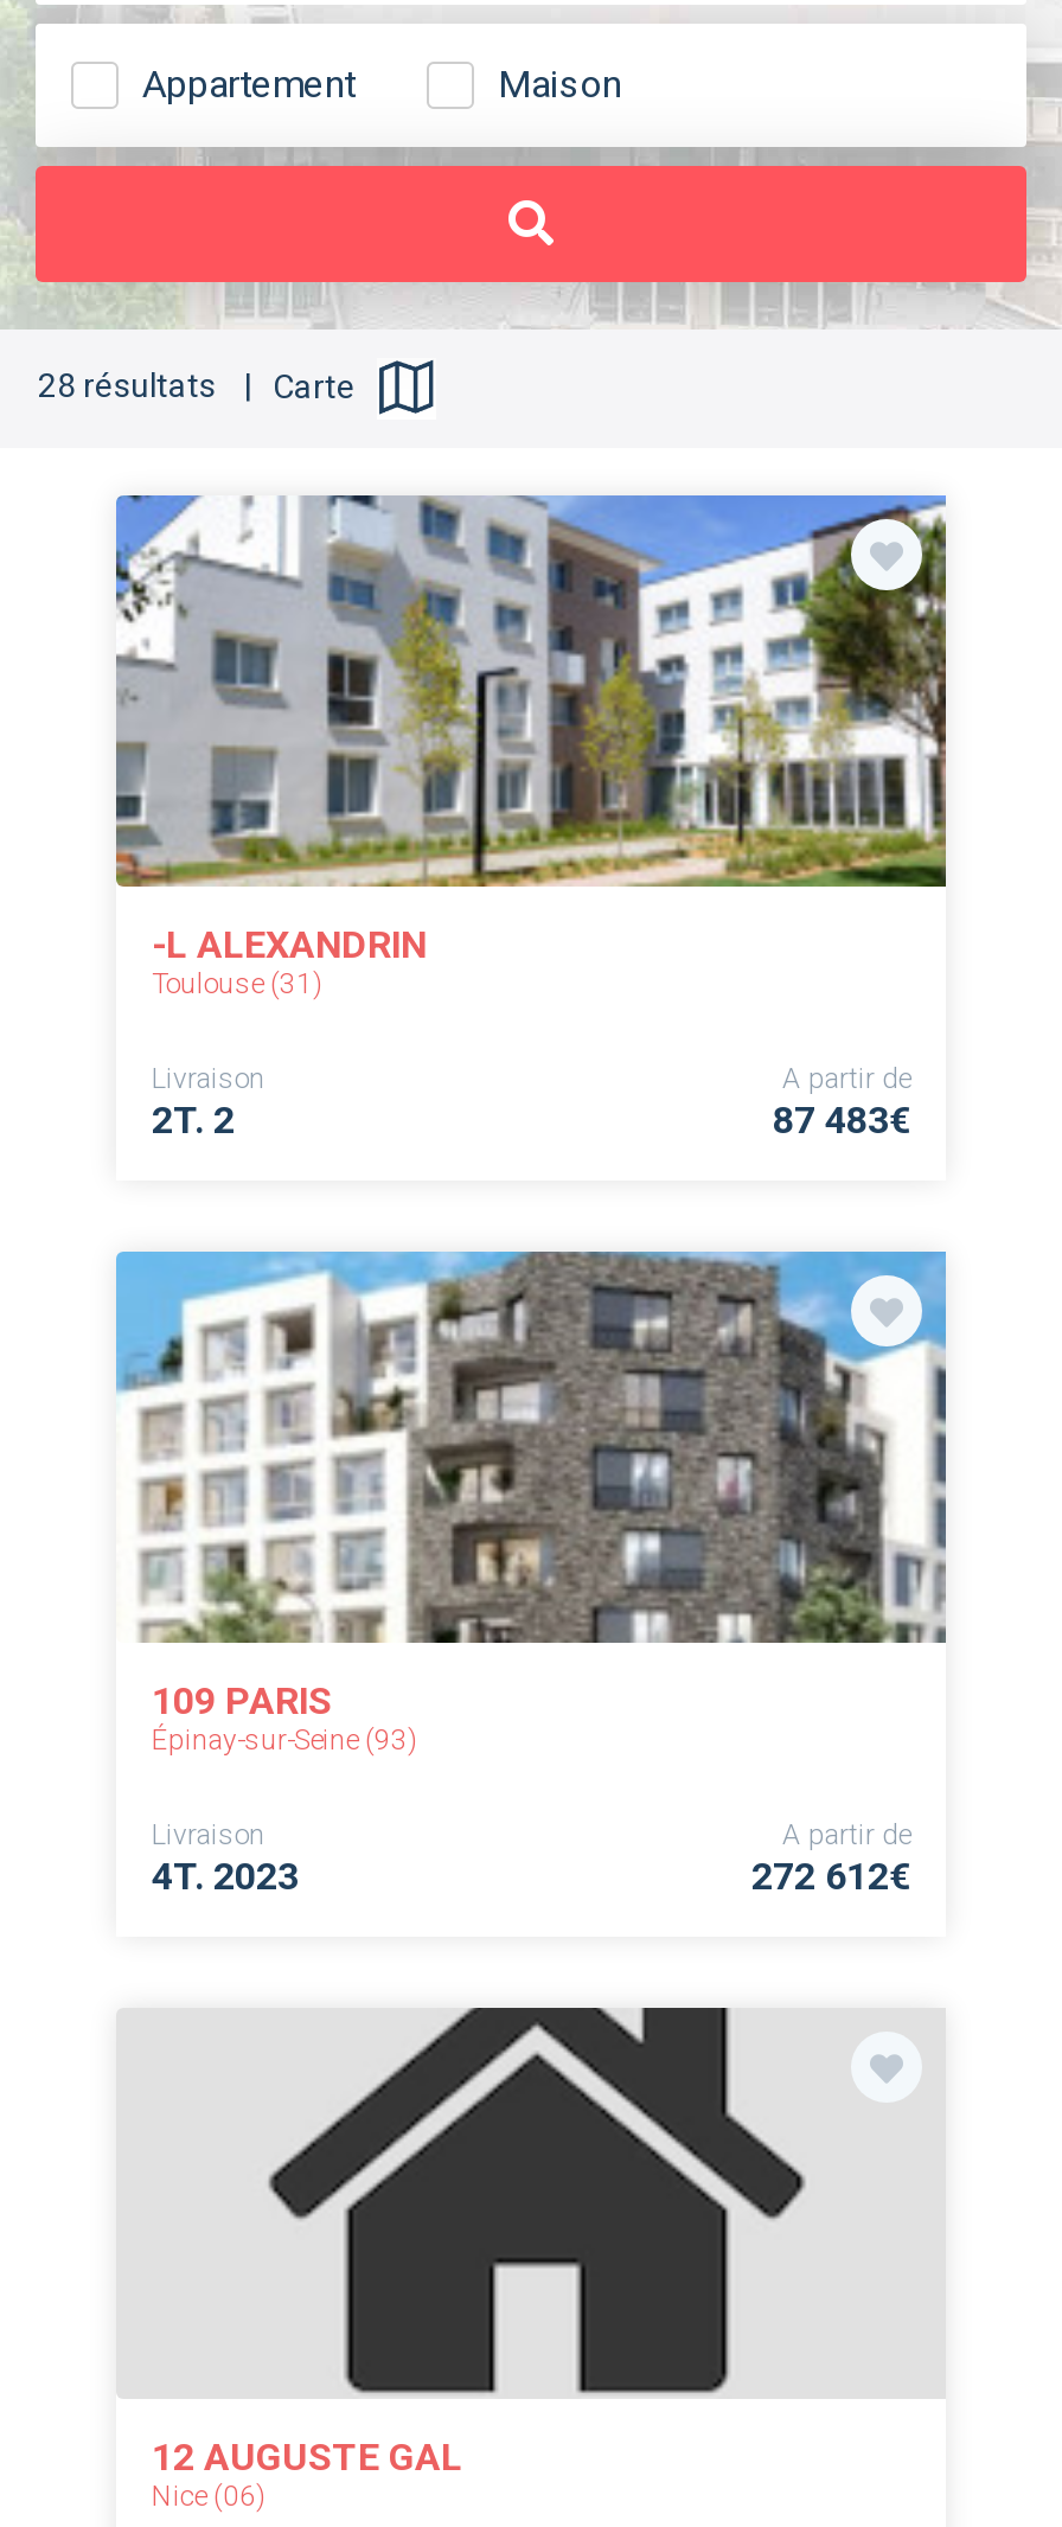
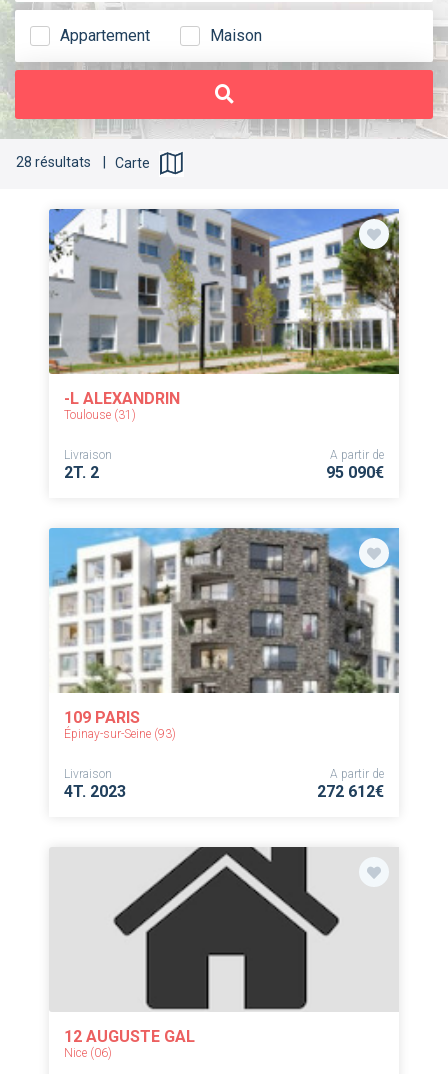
[773,1098,910,1143] 87 483€ -> [326,463,384,482] 95 090€

